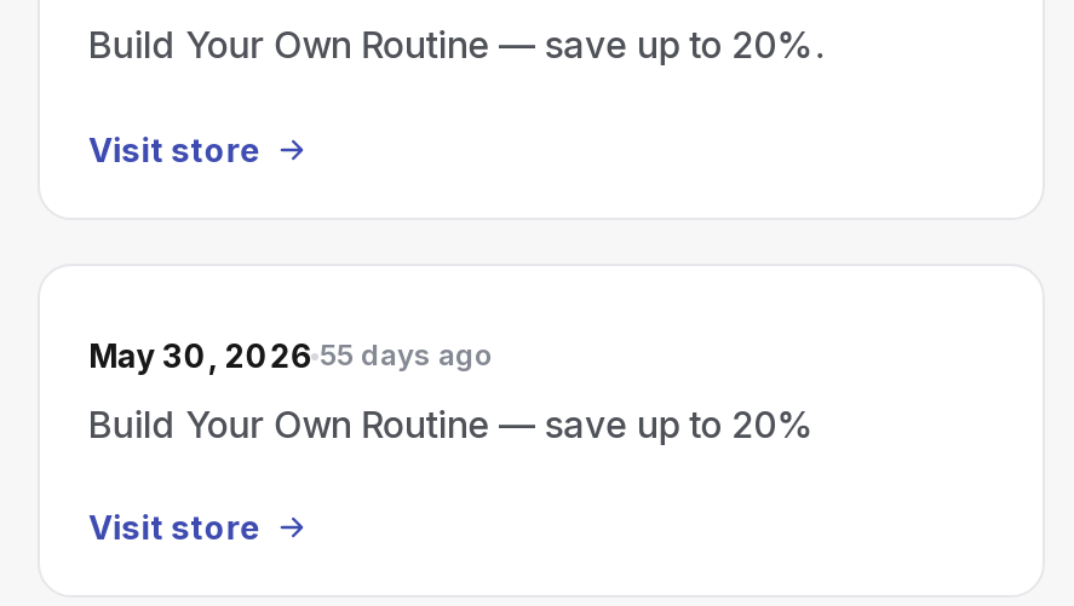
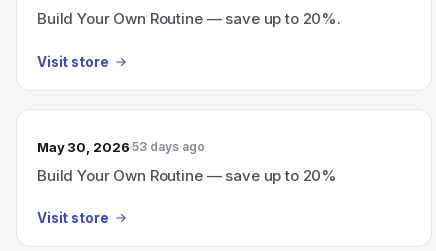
[88,335,494,374] May 30, 2026 55 days ago -> [37,138,205,154] May 30, 2026 53 days ago

